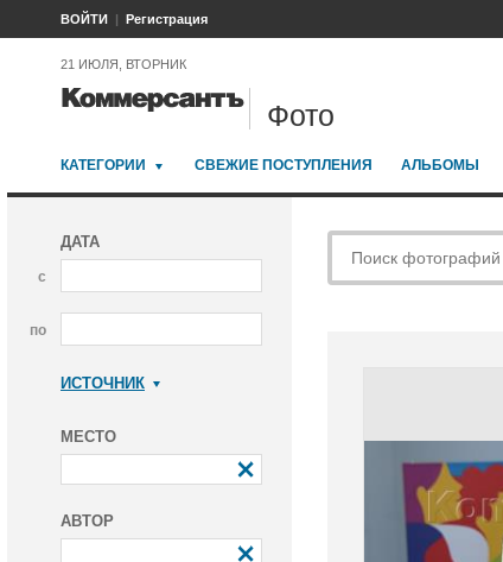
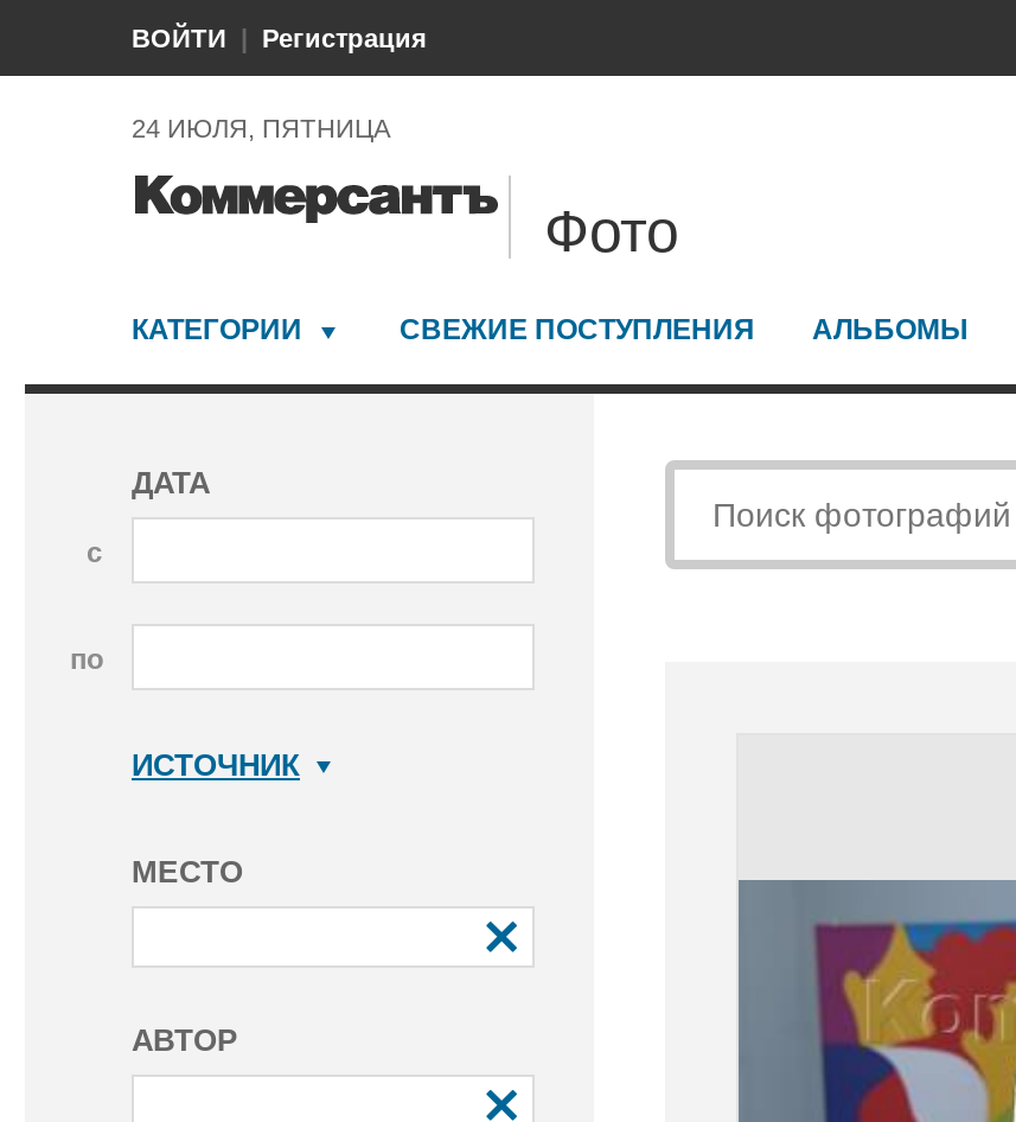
[61,57,186,71] 21 ИЮЛЯ, ВТОРНИК -> [132,114,390,142] 24 ИЮЛЯ, ПЯТНИЦА

